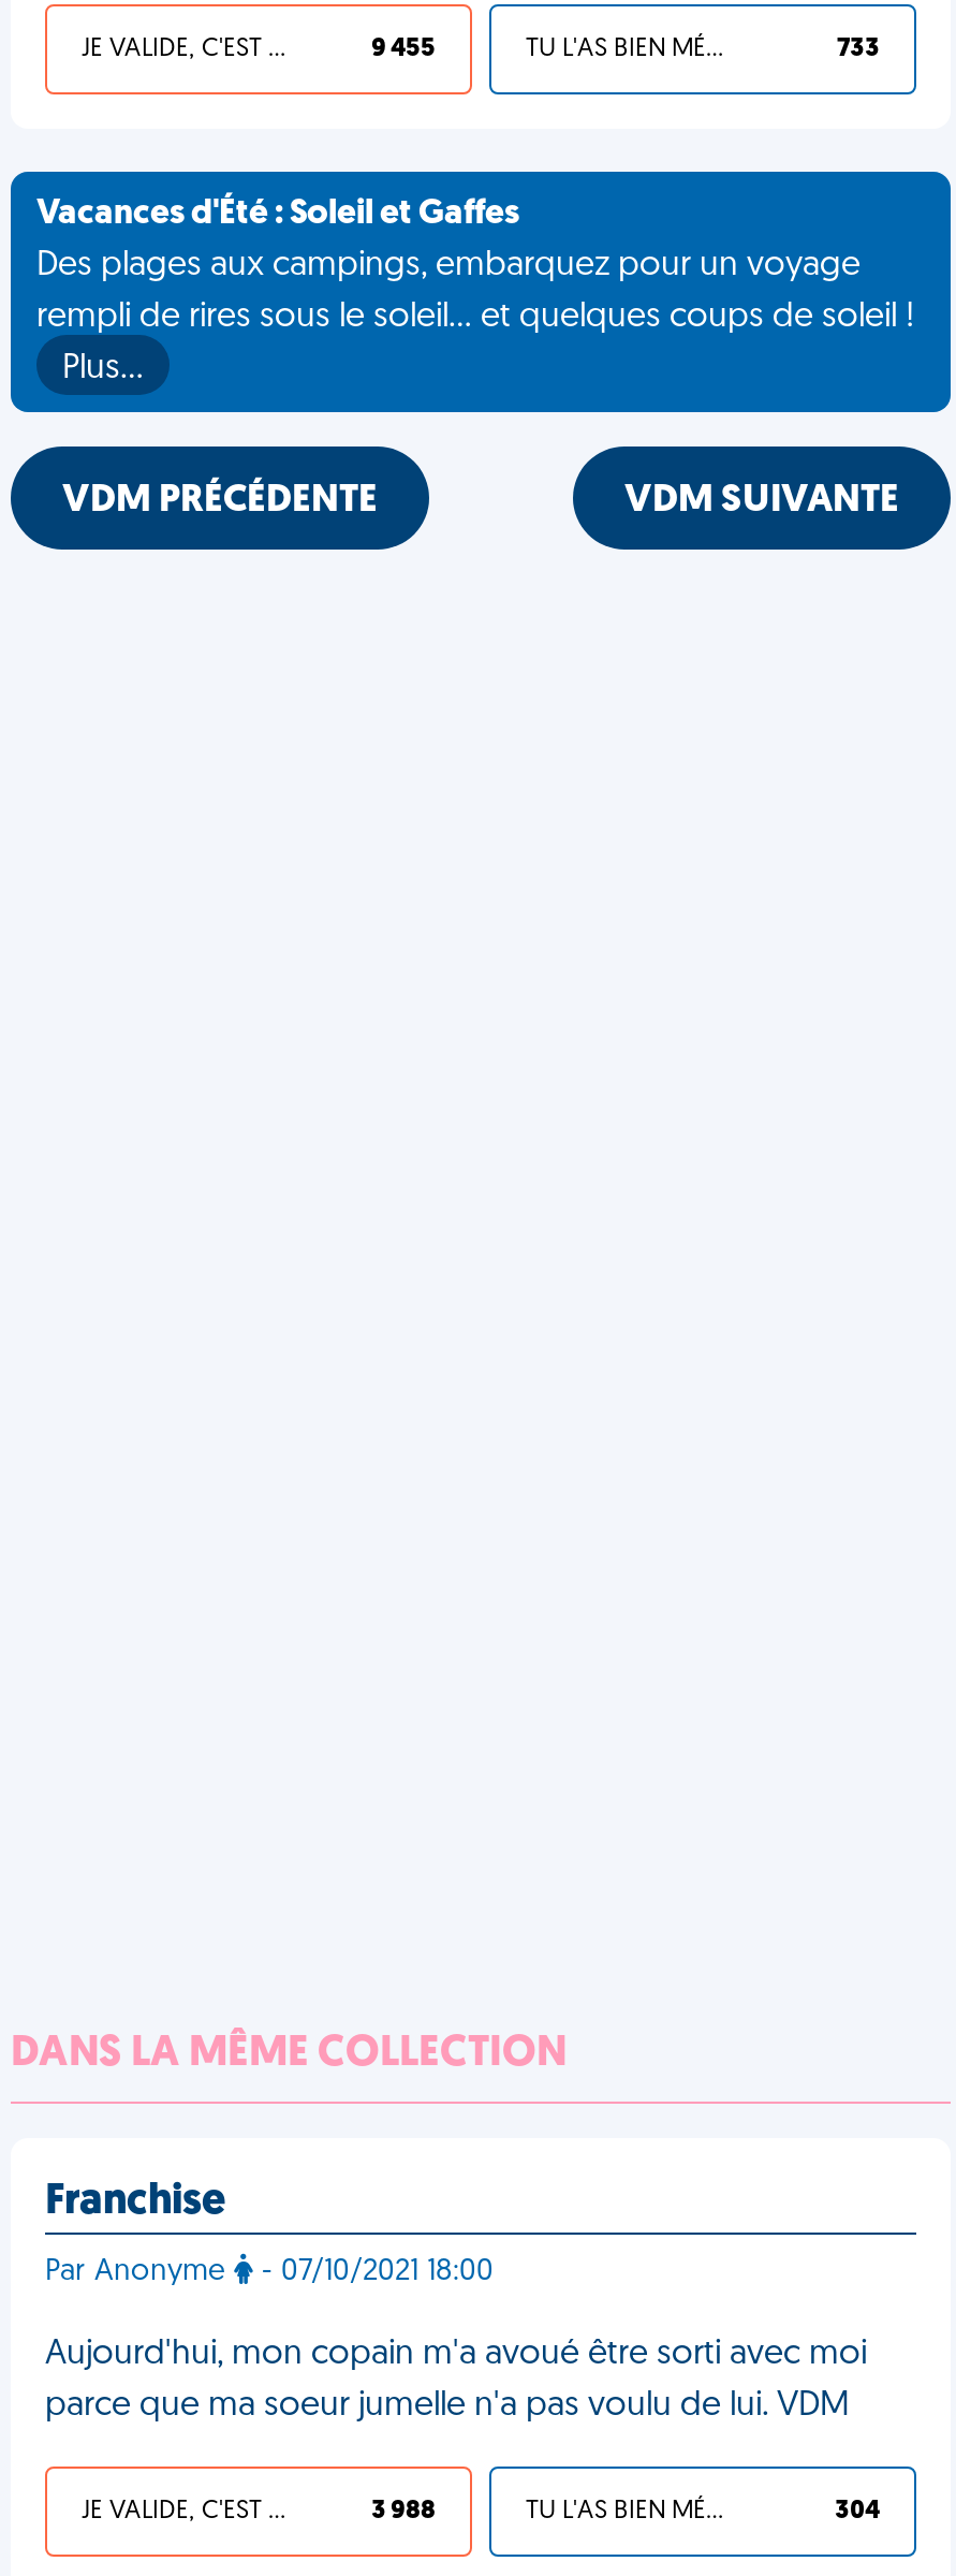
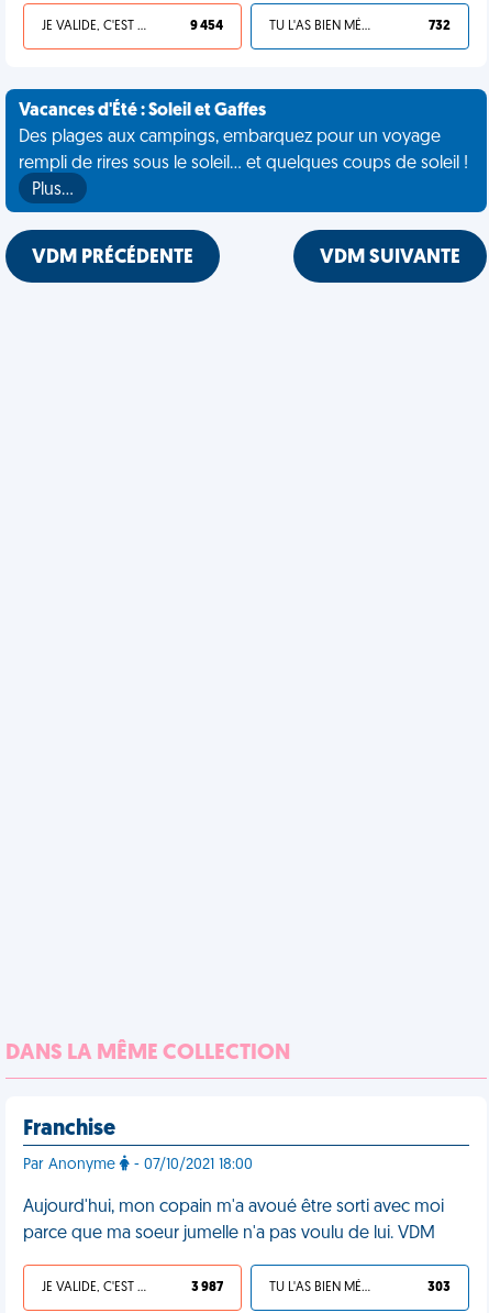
[371,36,436,62] 9 455 -> [190,20,223,33] 9 454
[837,36,880,62] 733 -> [429,20,451,33] 732
[371,2499,436,2524] 3 988 -> [191,1281,223,1294] 3 987
[835,2499,880,2524] 304 -> [427,1281,451,1294] 303

